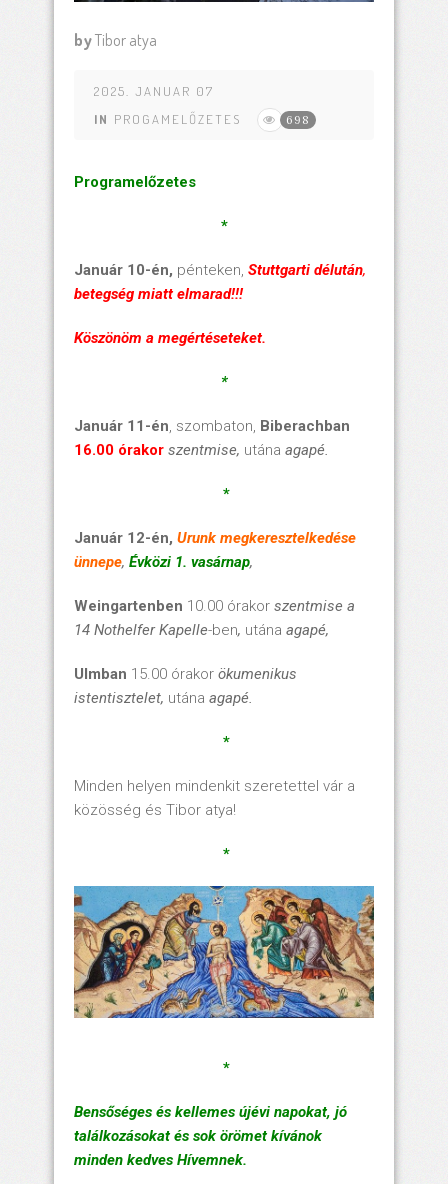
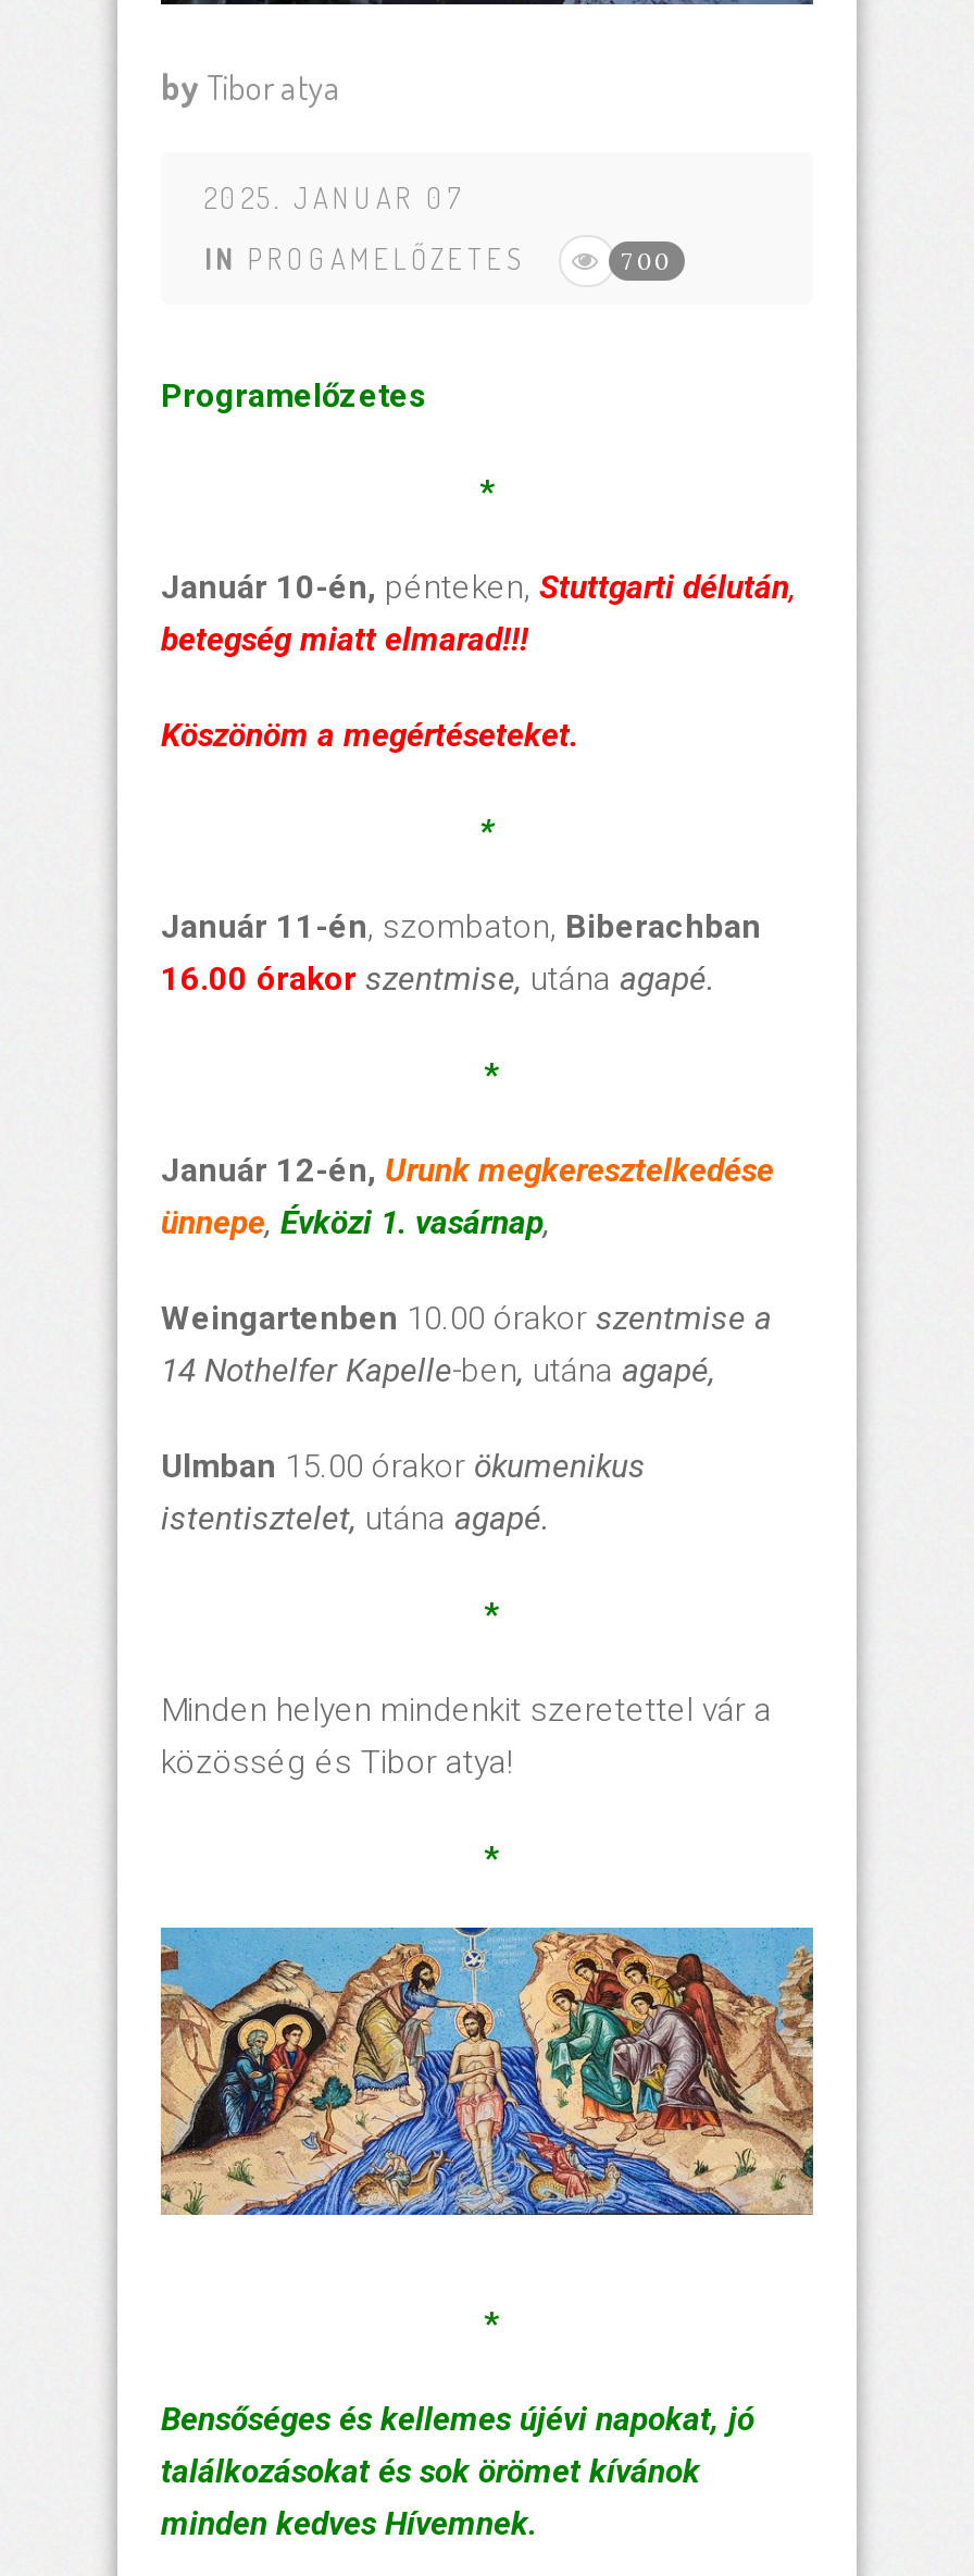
[286,113,310,127] 698 -> [622,246,672,276] 700

